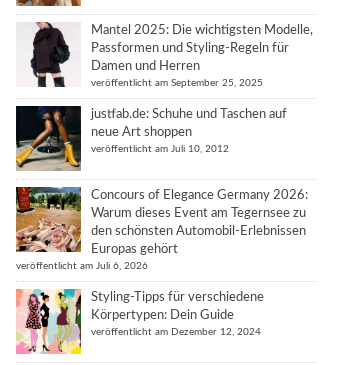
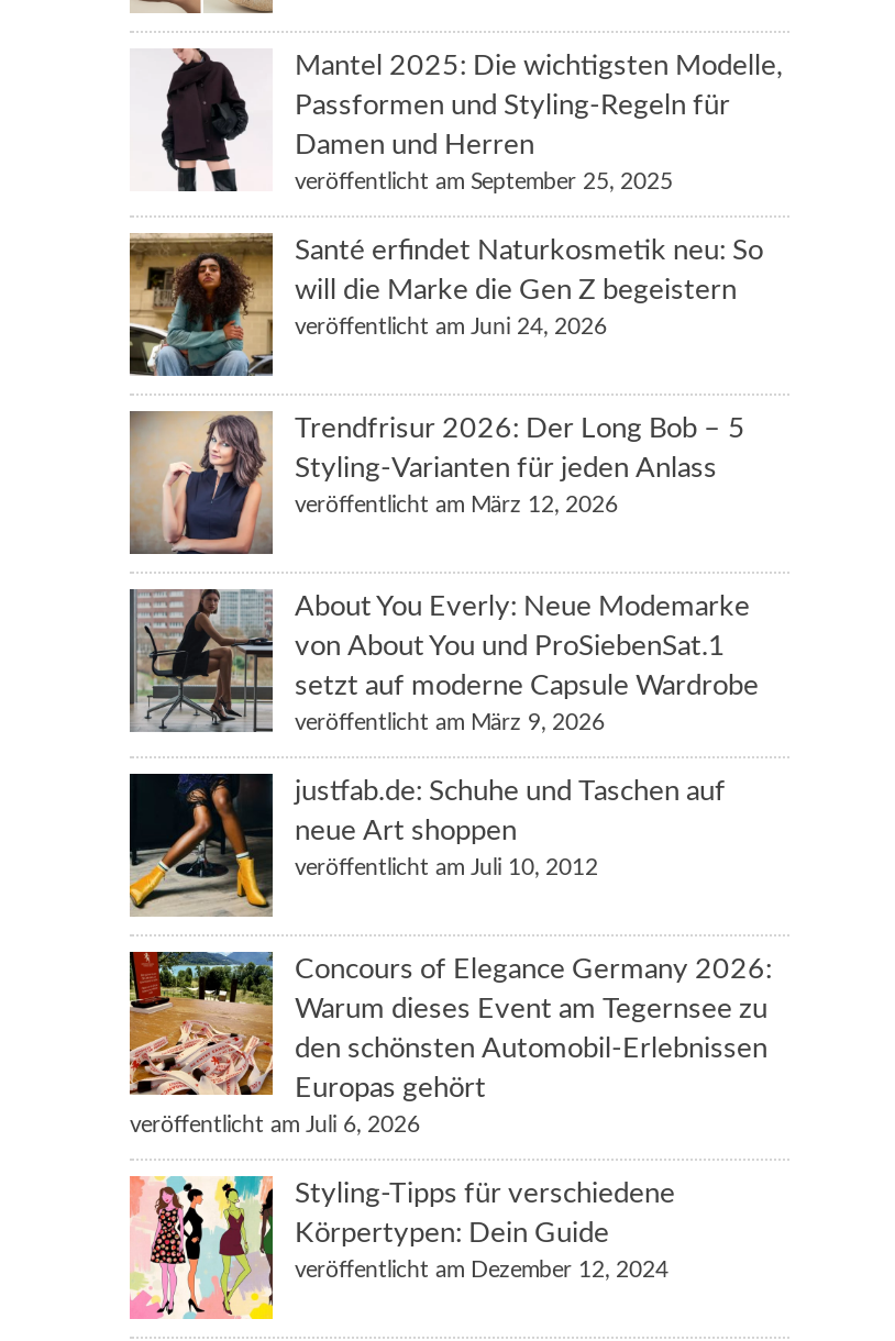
none -> [128,587,759,734] [image] | About You Everly: Neue Modemarke | von About You und ProSiebenSat.1 | setzt auf moderne Capsule Wardrobe | veröffentlicht am März 9, 2026
none -> [130,233,763,378] [image] | Santé erfindet Naturkosmetik neu: So | will die Marke die Gen Z begeistern | veröffentlicht am Juni 24, 2026
none -> [134,409,745,554] [image] | Trendfrisur 2026: Der Long Bob – 5 | Styling-Varianten für jeden Anlass | veröffentlicht am März 12, 2026

